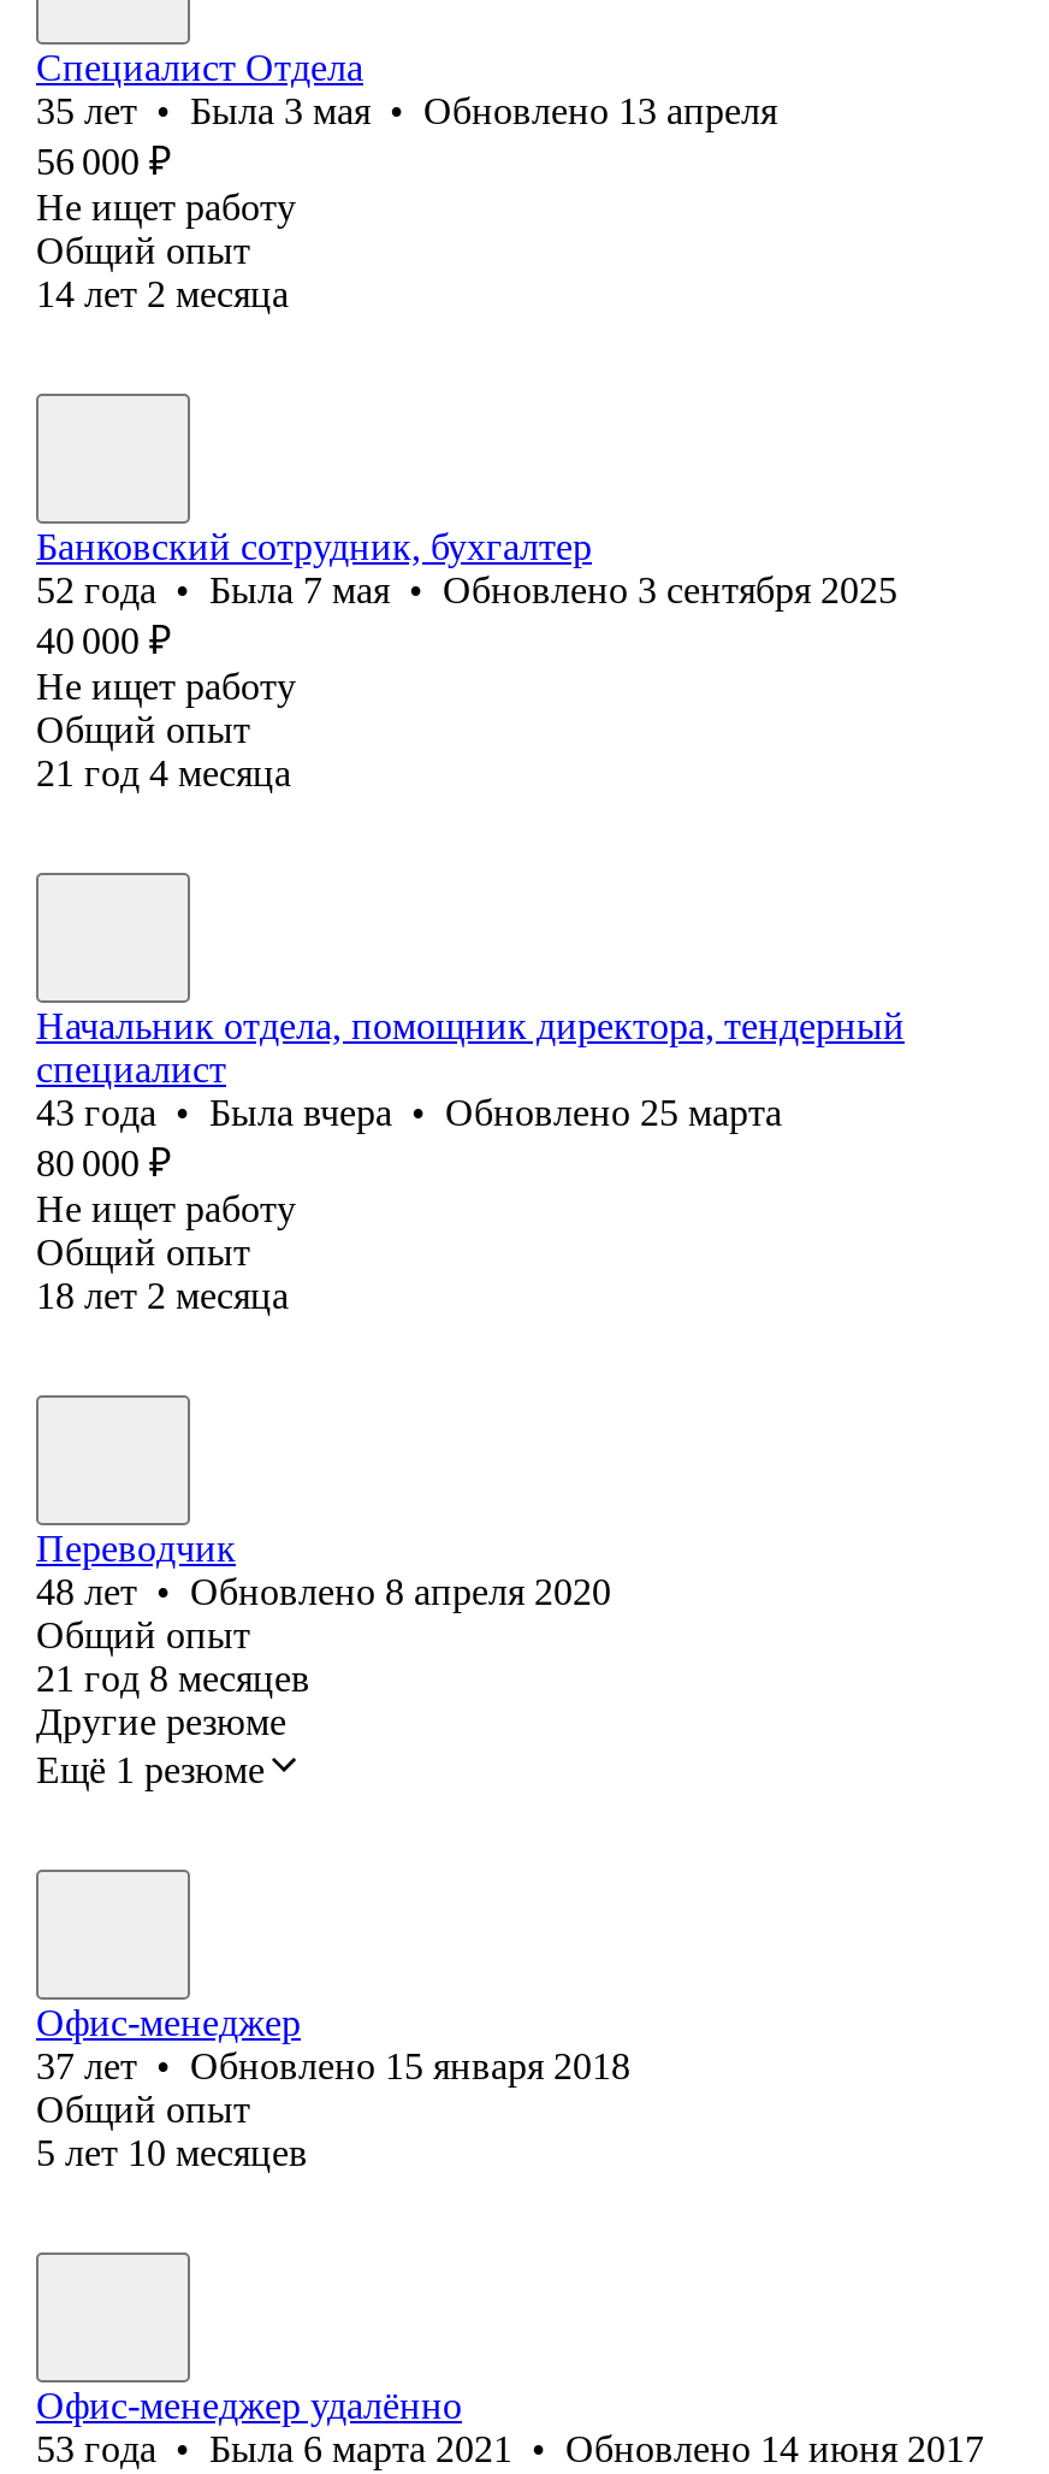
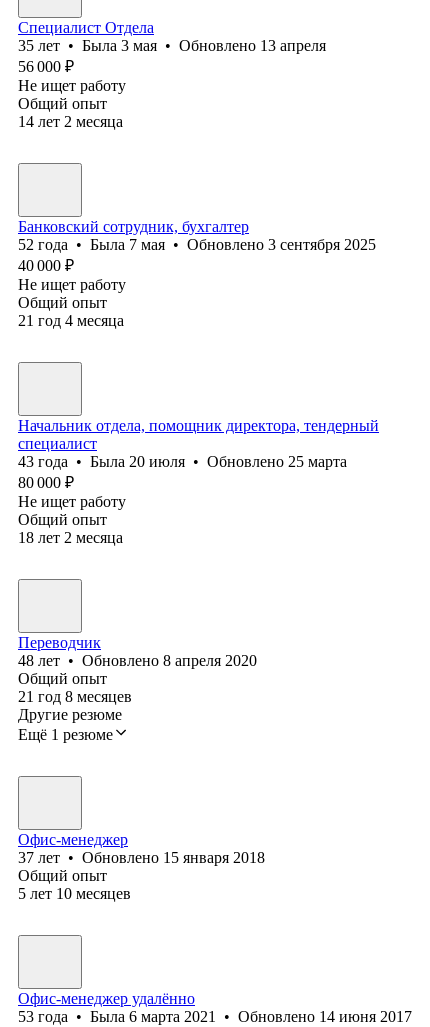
[36,1092,782,1133] 43 года • Была вчера • Обновлено 25 марта -> [18,453,347,470] 43 года • Была 20 июля • Обновлено 25 марта

